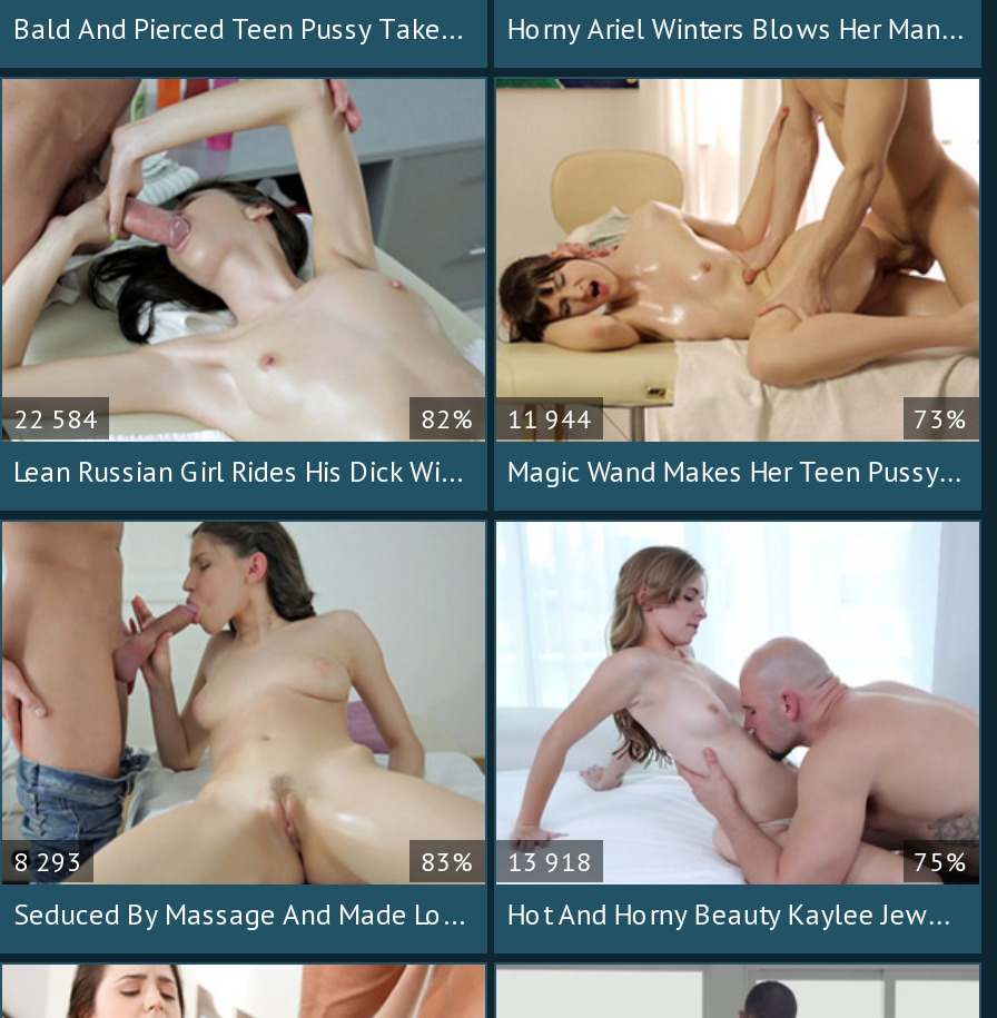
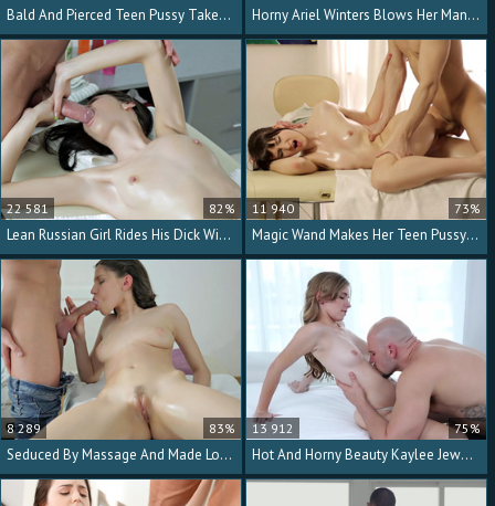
[13,402,98,435] 22 584 -> [7,200,49,217] 22 581
[420,402,592,435] 82% 11 944 -> [209,200,294,217] 82% 11 940
[13,845,82,878] 8 293 -> [7,420,41,437] 8 289
[420,845,592,878] 83% 13 918 -> [209,420,294,437] 83% 13 912

